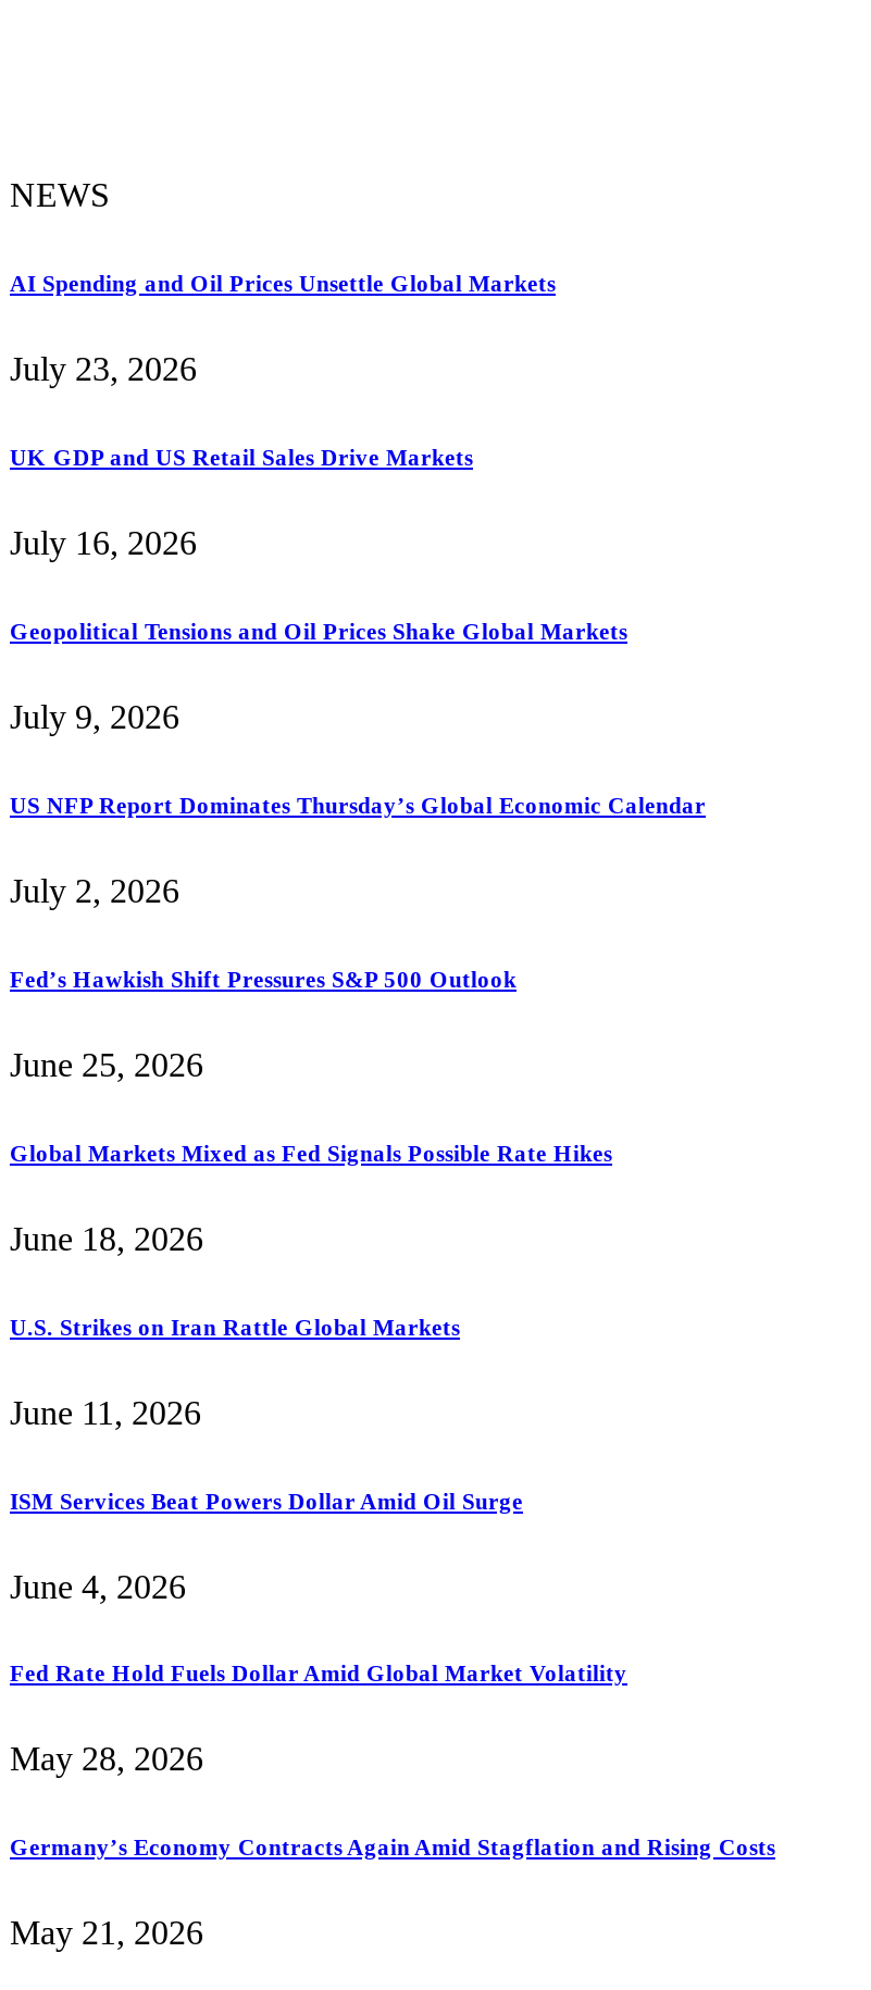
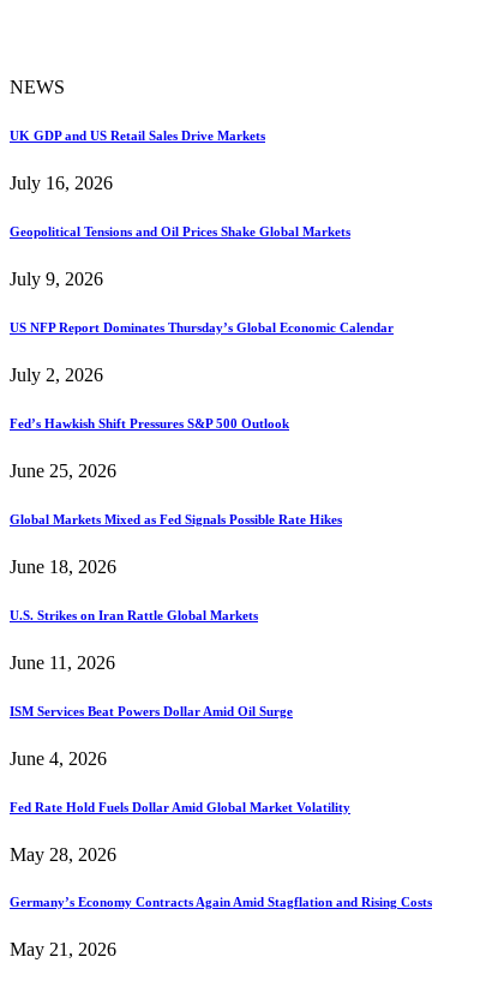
[10,270,556,387] AI Spending and Oil Prices Unsettle Global Markets | July 23, 2026 -> none

